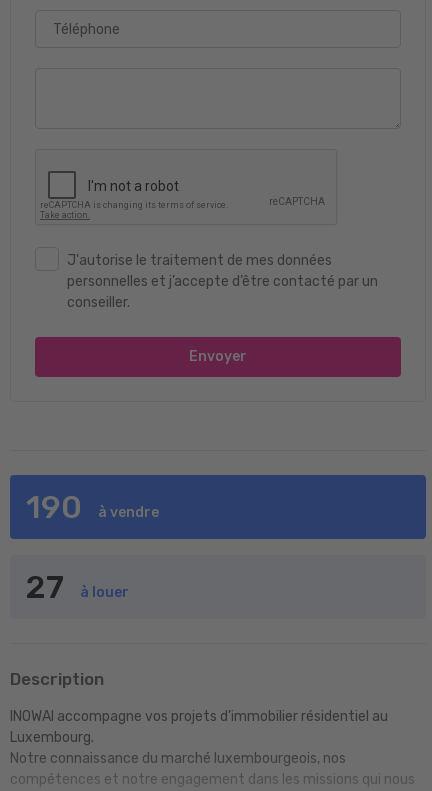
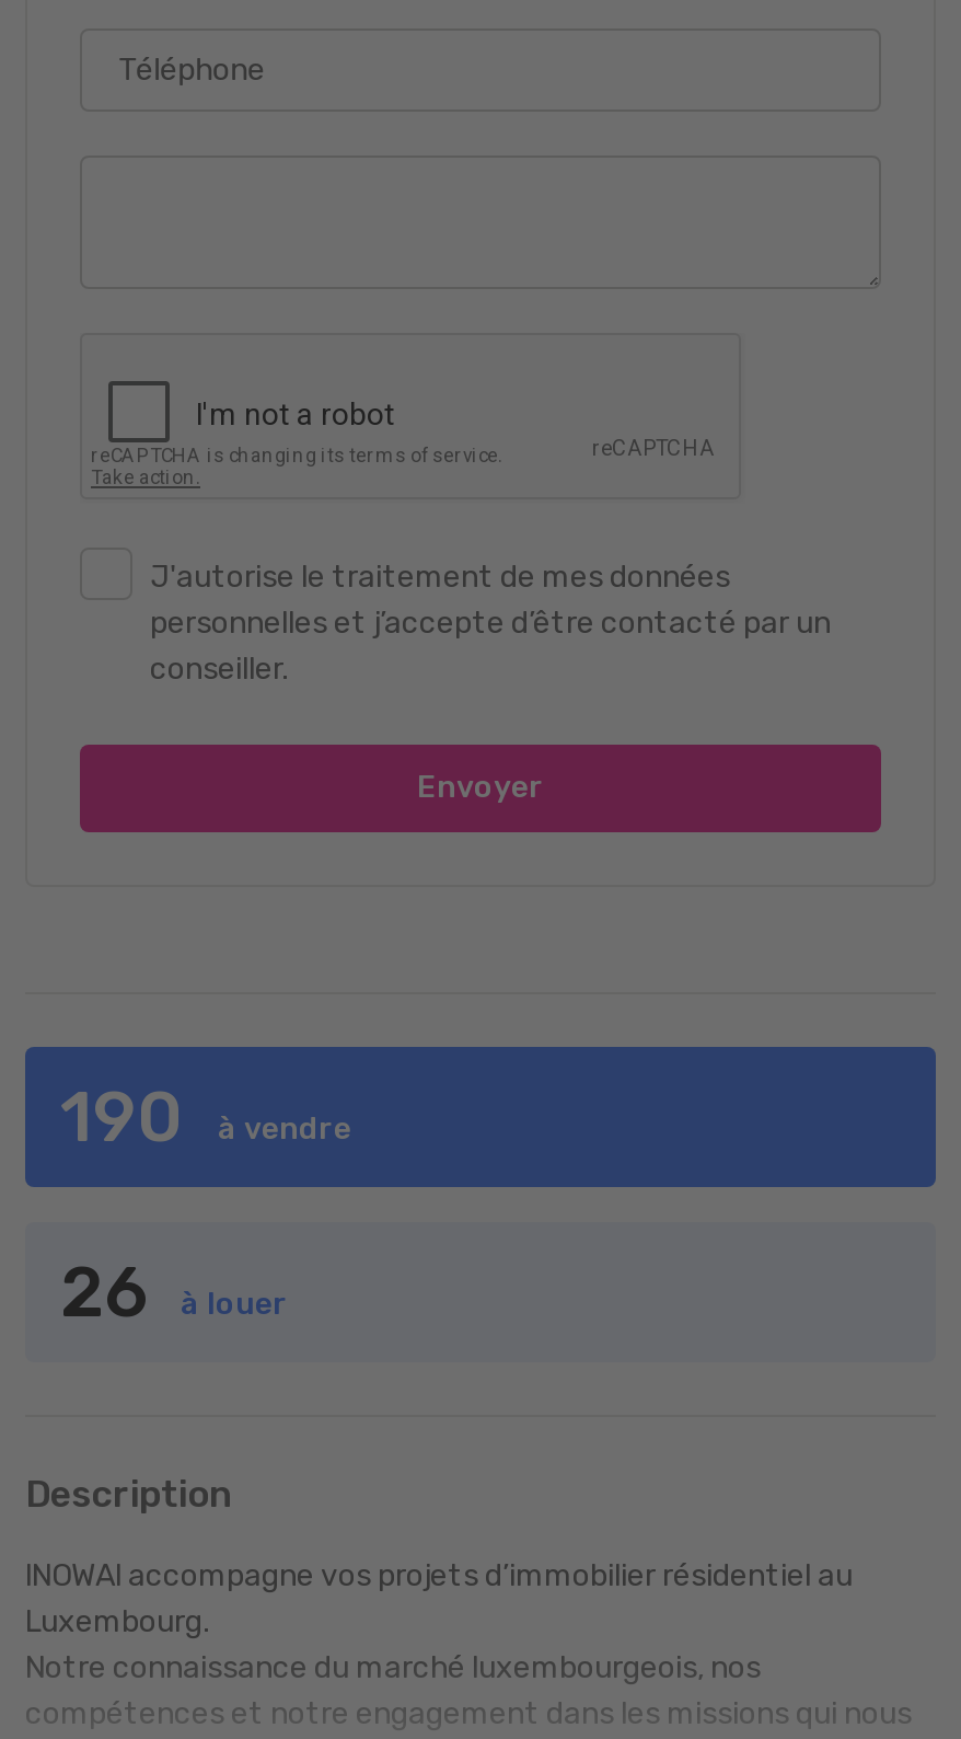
[26,568,64,606] 27 -> [60,1251,146,1334] 26

